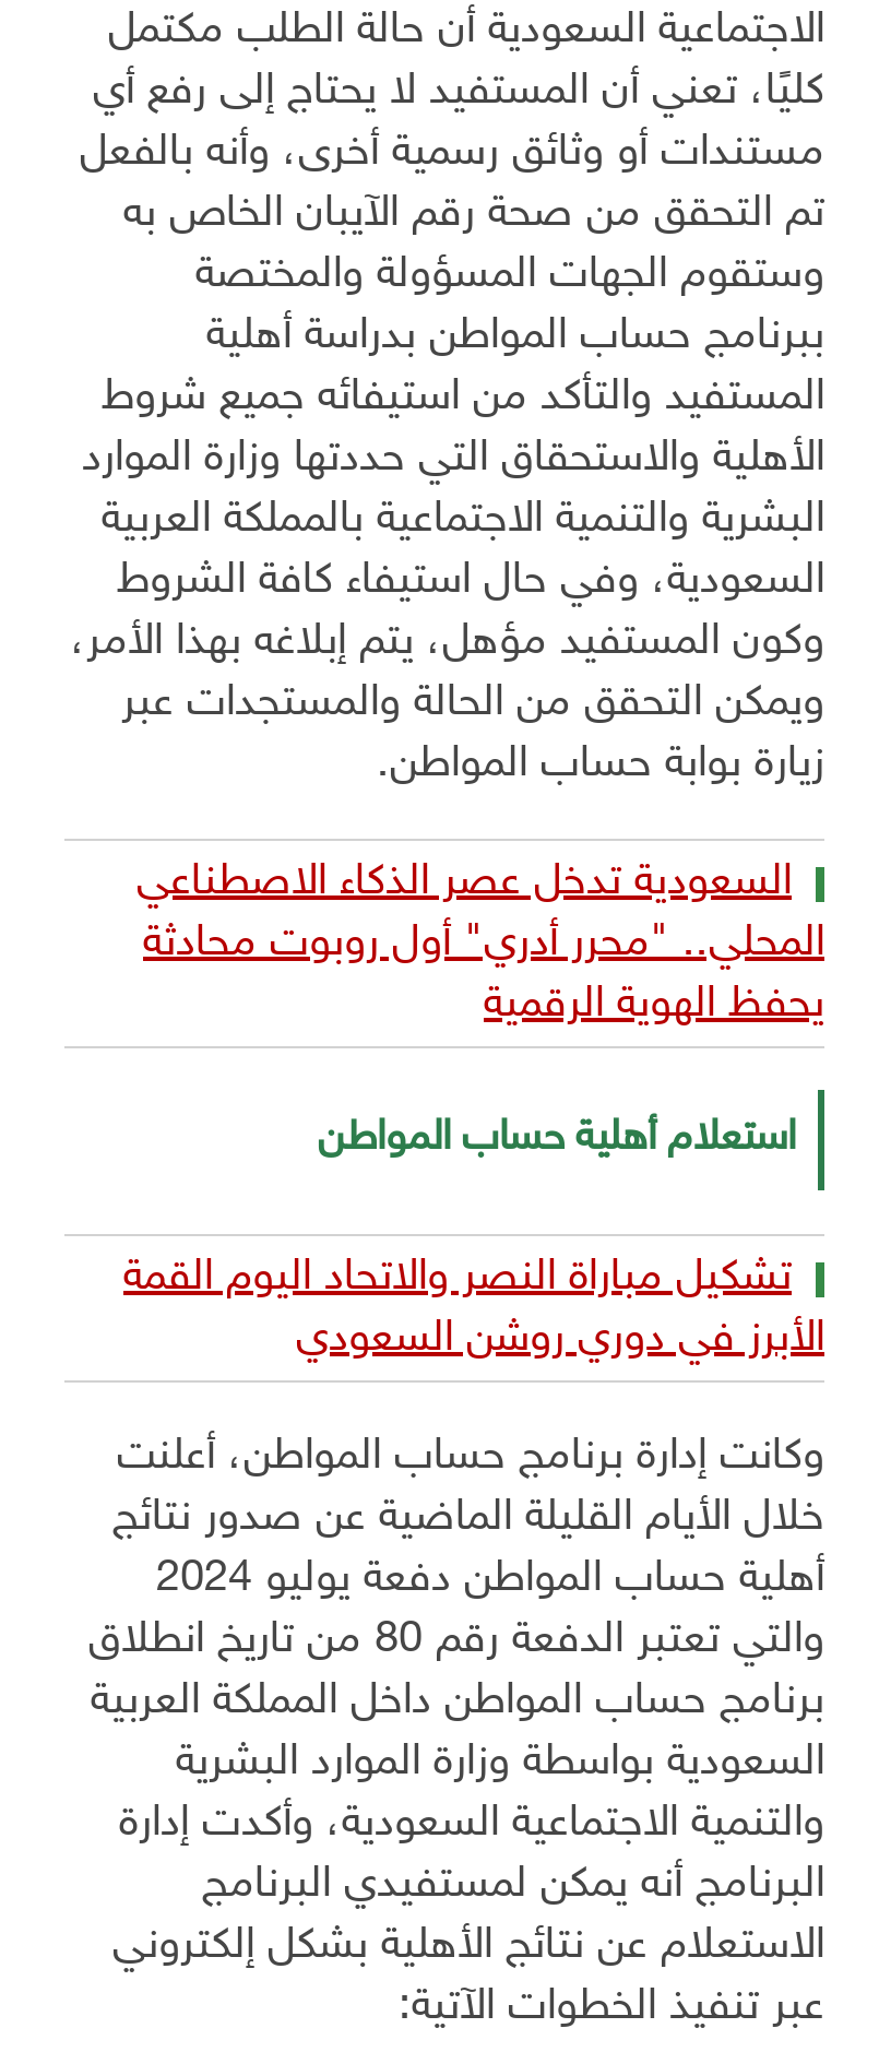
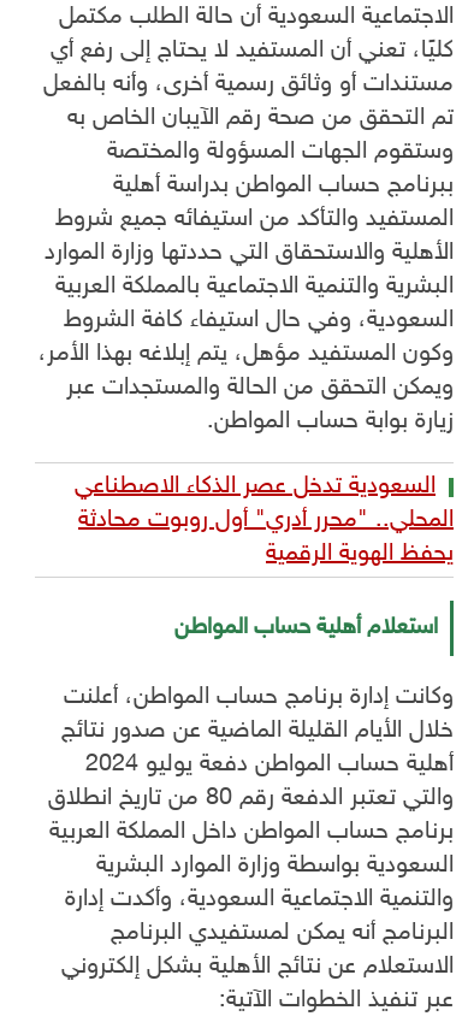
[123,1252,824,1365] تشكيل مباراة النصر والاتحاد اليوم القمة | الأبرز في دوري روشن السعودي -> none

